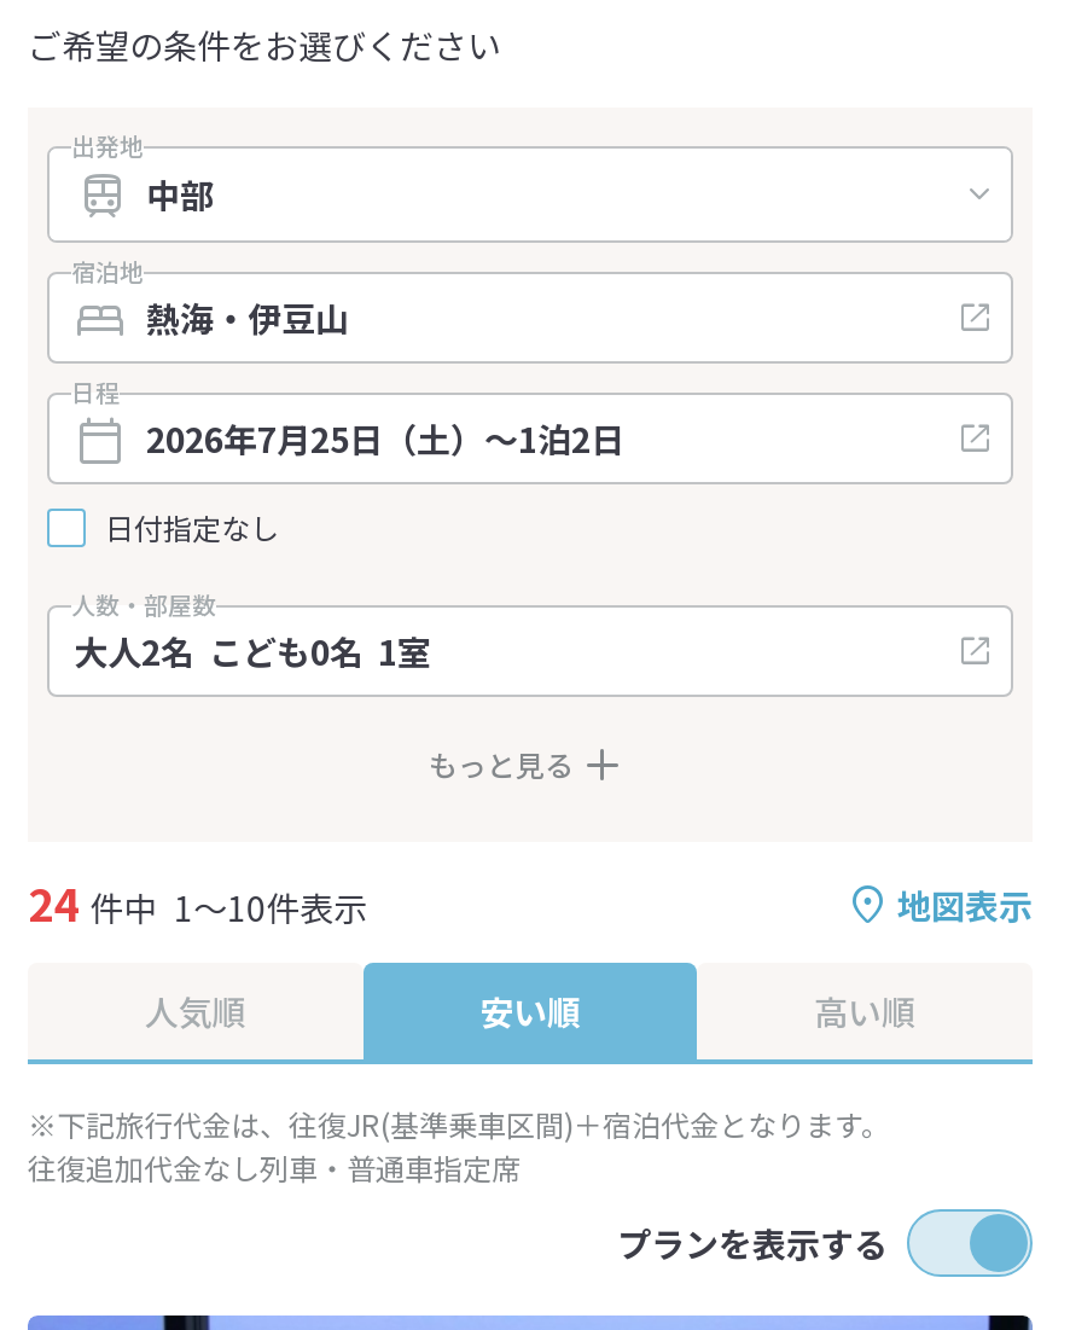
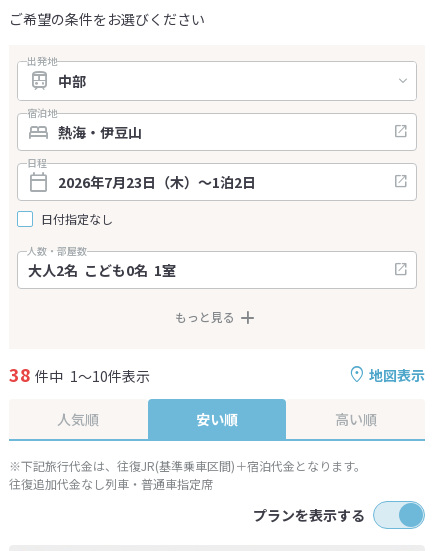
[28,871,367,934] 24 件中 1～10件表示 -> [9,361,150,387] 38 件中 1～10件表示

